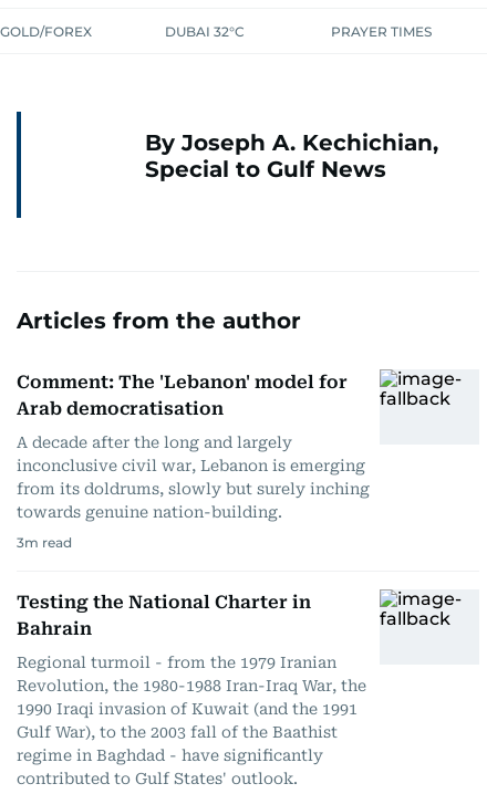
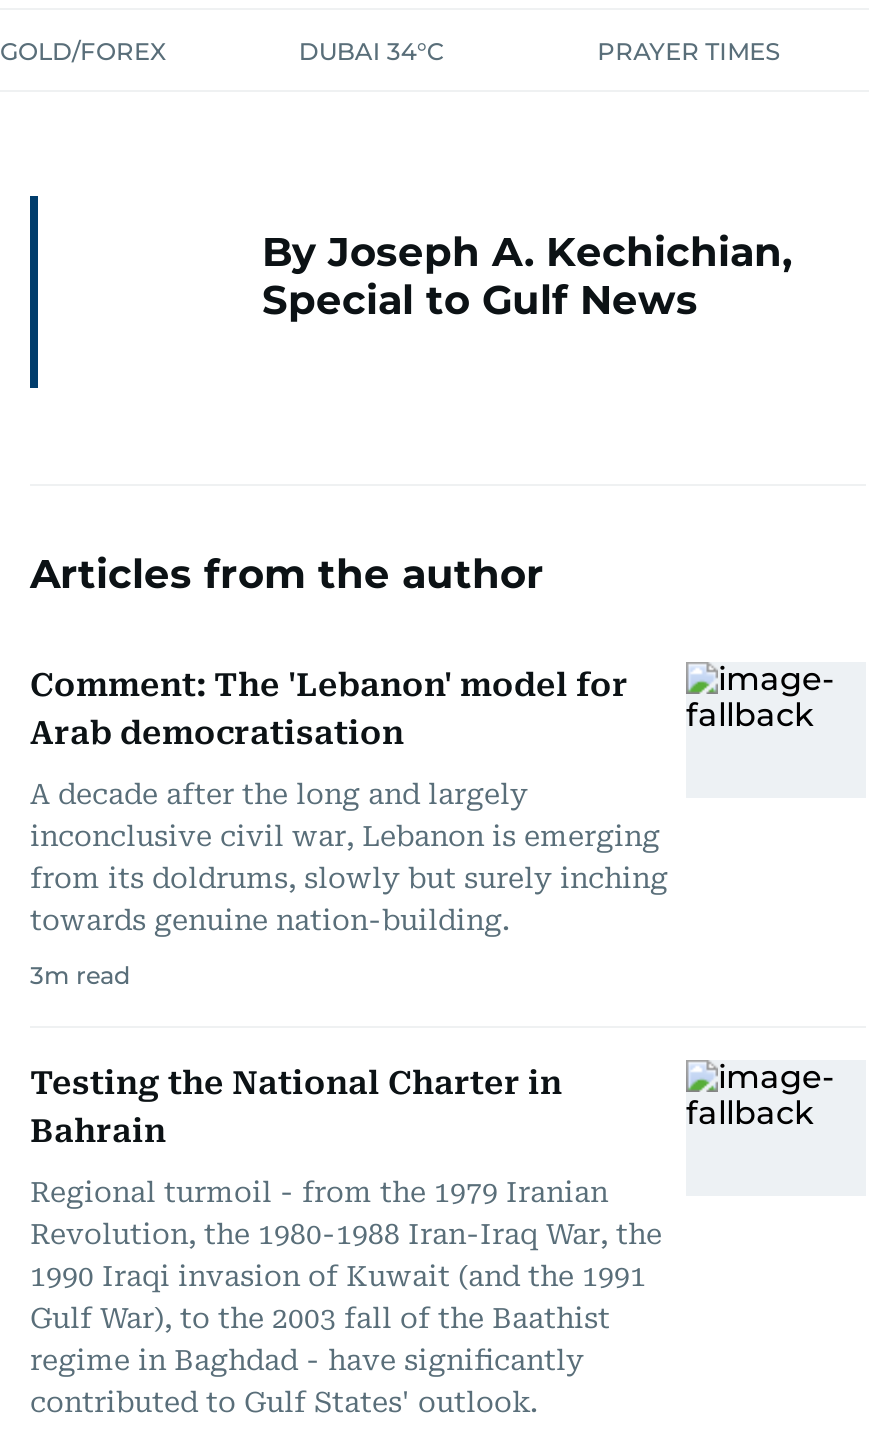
[165,23,245,40] DUBAI 32°C -> [299,36,445,66] DUBAI 34°C

